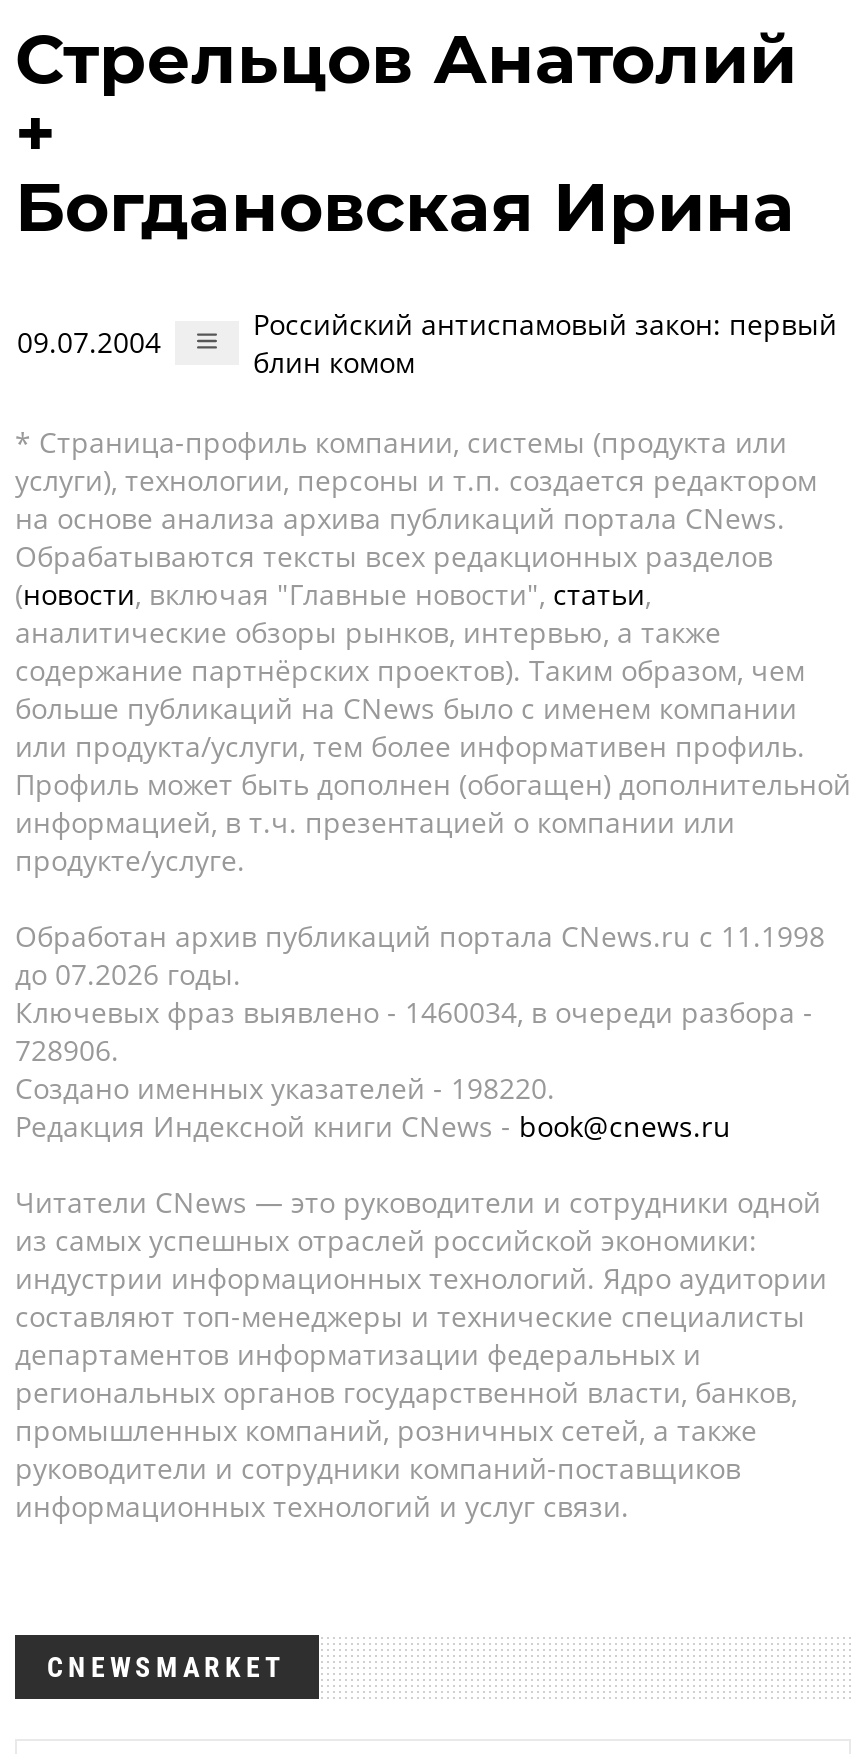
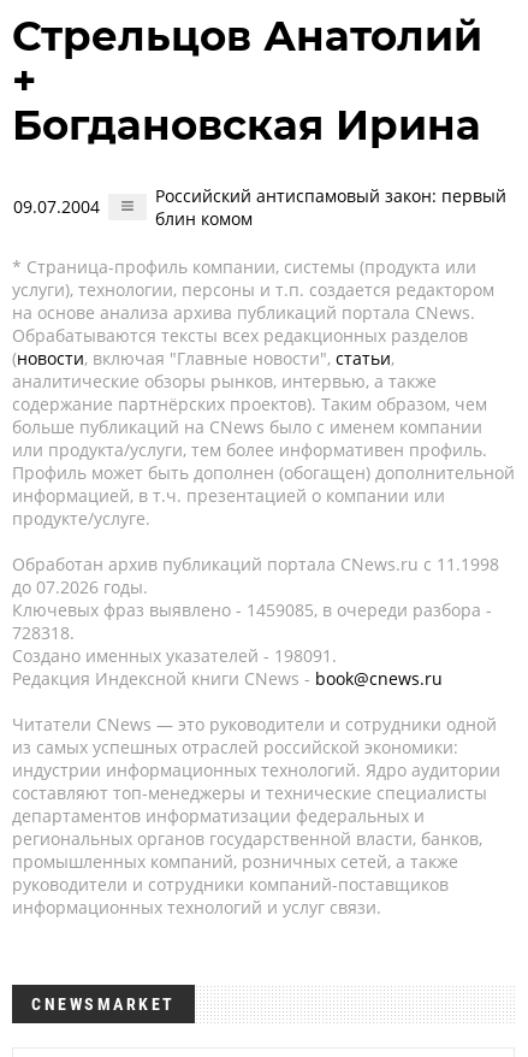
[15,993,813,1031] Ключевых фраз выявлено - 1460034, в очереди разбора - -> [12,598,492,621] Ключевых фраз выявлено - 1459085, в очереди разбора -
[15,1031,119,1069] 728906. -> [12,621,75,644] 728318.
[15,1069,555,1107] Создано именных указателей - 198220. -> [12,644,337,667] Создано именных указателей - 198091.

